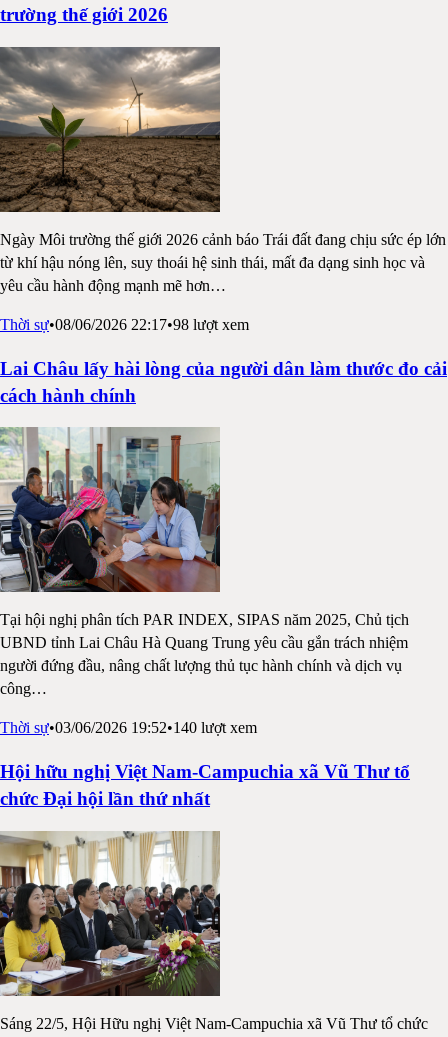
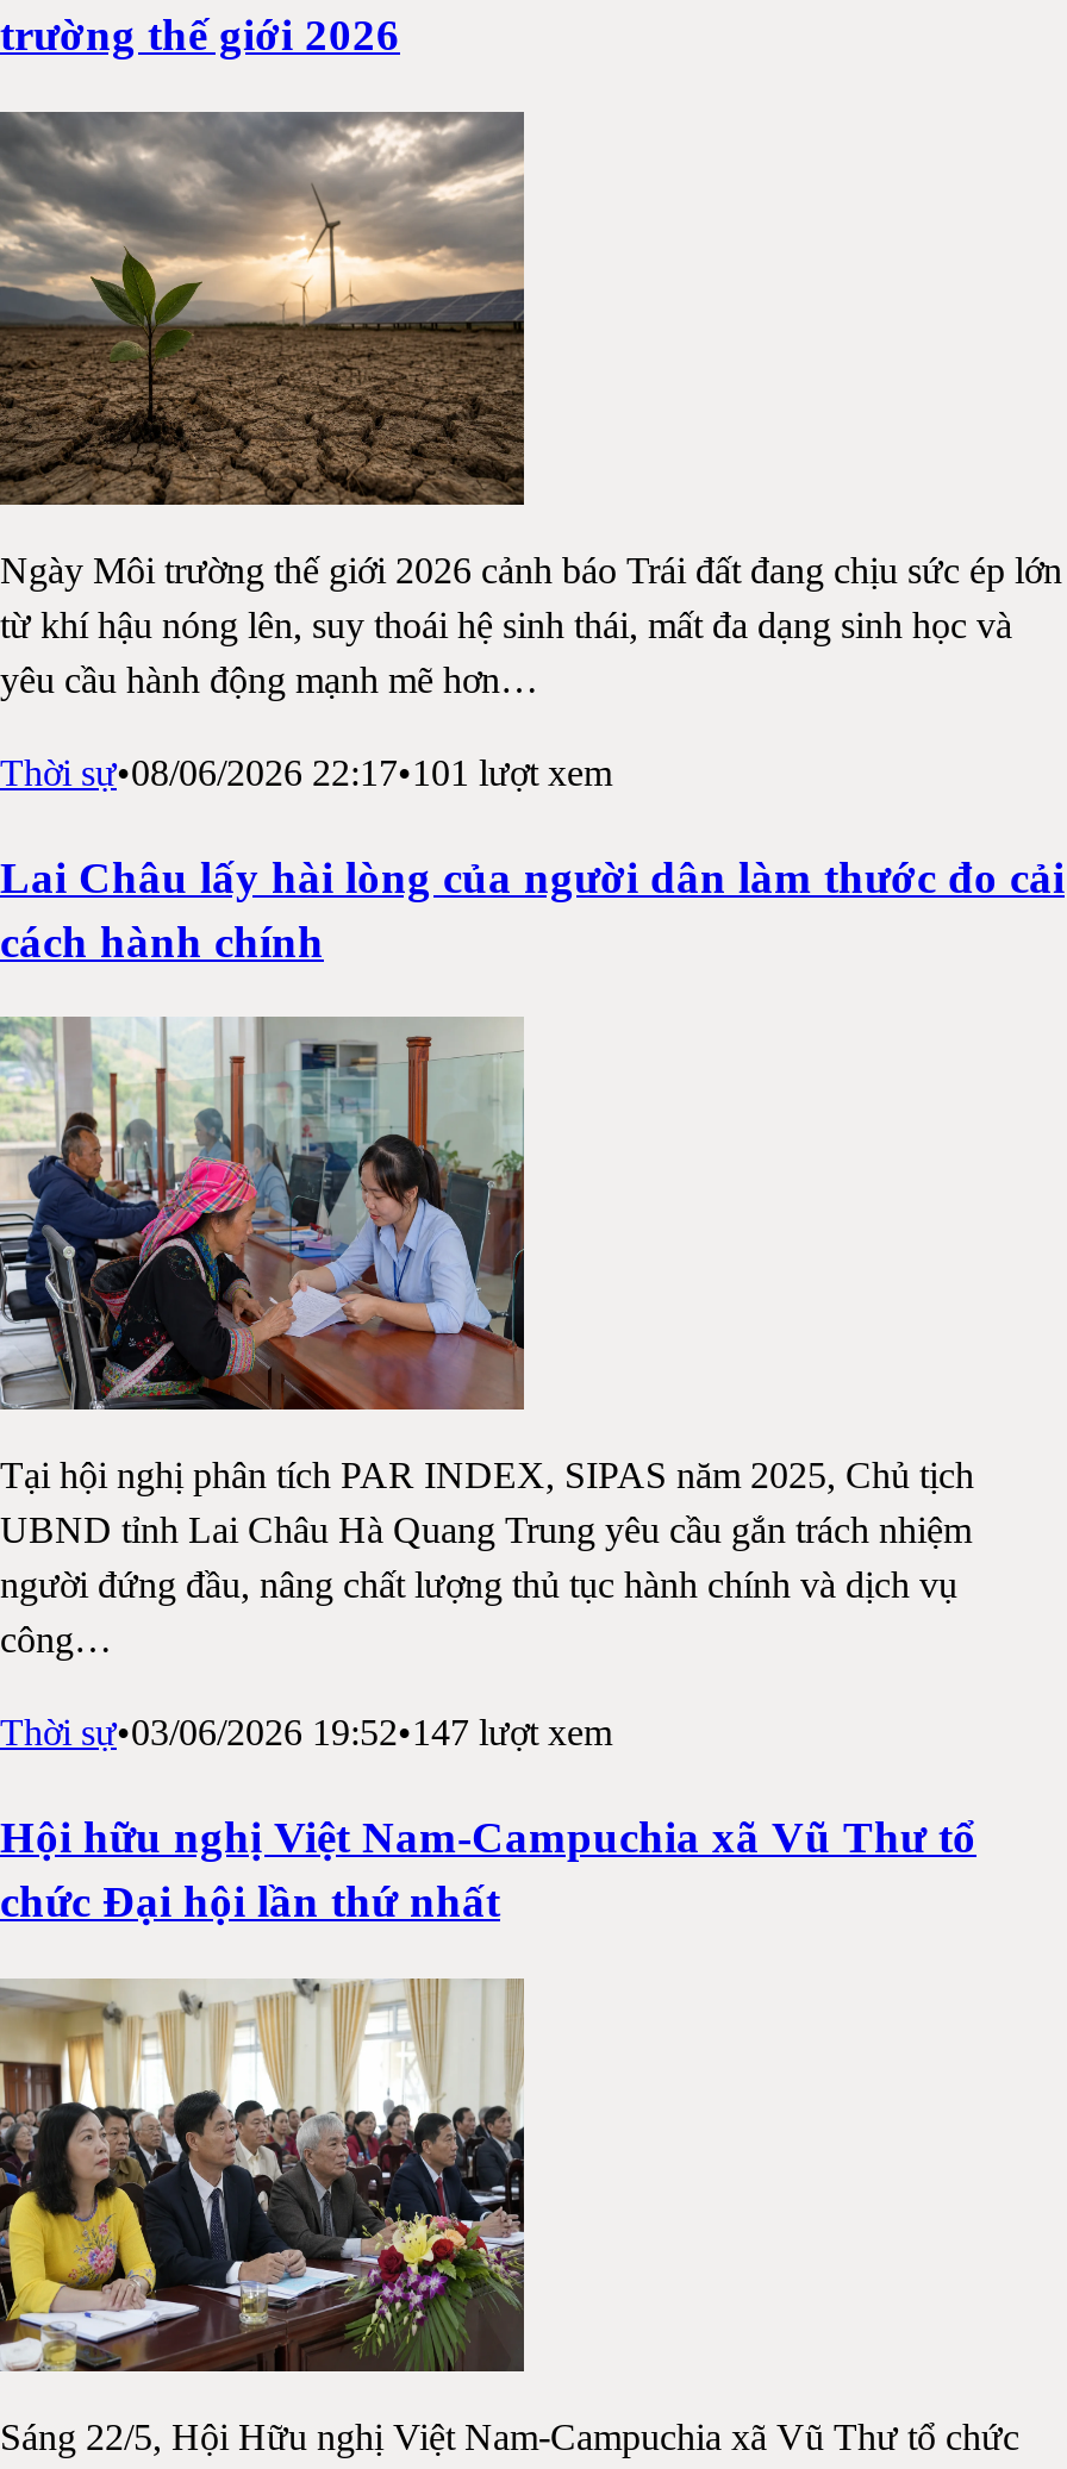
[0,316,249,333] Thời sự•08/06/2026 22:17•98 lượt xem -> [0,752,612,793] Thời sự•08/06/2026 22:17•101 lượt xem
[0,719,257,736] Thời sự•03/06/2026 19:52•140 lượt xem -> [0,1713,612,1754] Thời sự•03/06/2026 19:52•147 lượt xem

